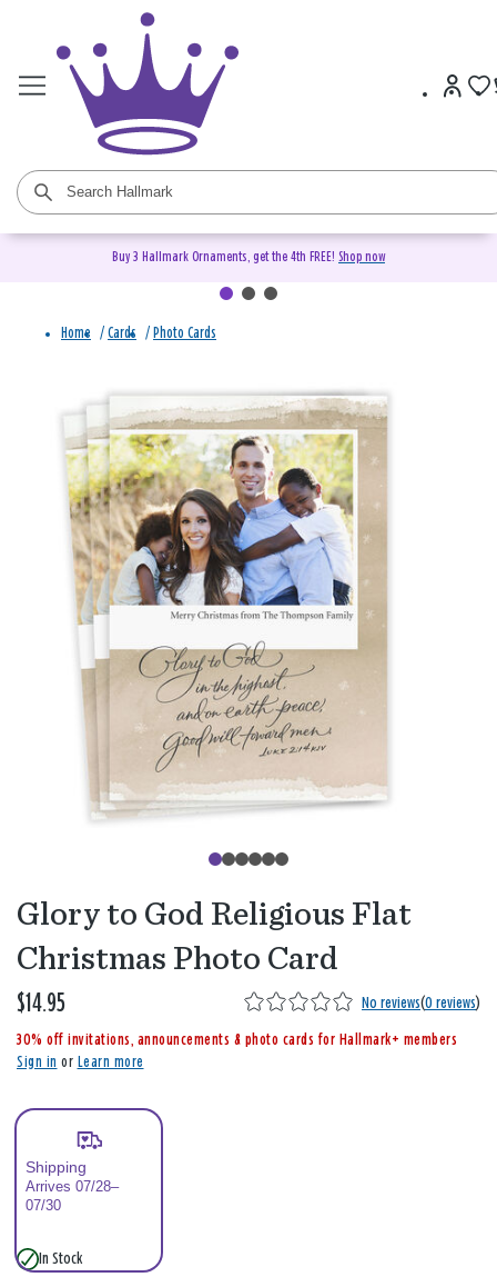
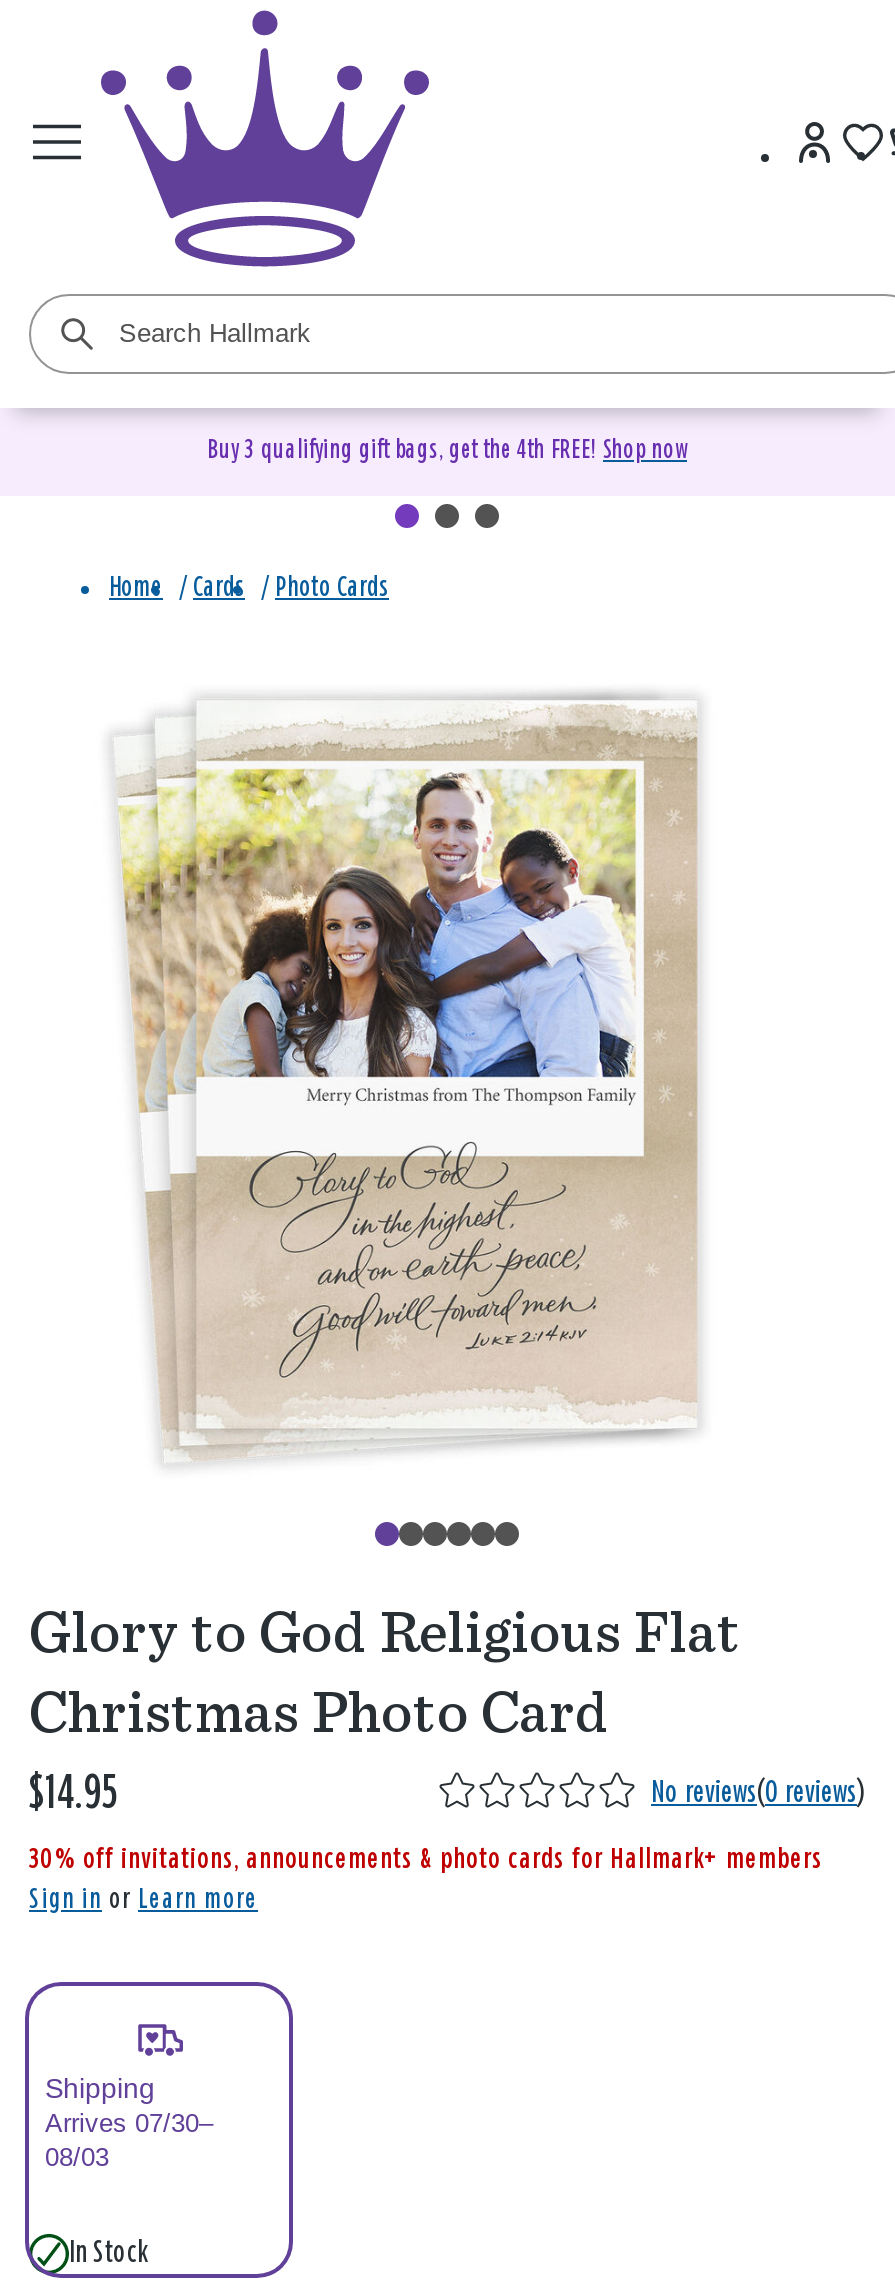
[112,250,385,265] Buy 3 Hallmark Ornaments, get the 4th FREE! Shop now -> [207,438,687,464] Buy 3 qualifying gift bags, get the 4th FREE! Shop now
[26,1178,119,1195] Arrives 07/28– -> [45,2108,213,2138] Arrives 07/30–
[26,1197,61,1214] 07/30 -> [45,2142,109,2172] 08/03

